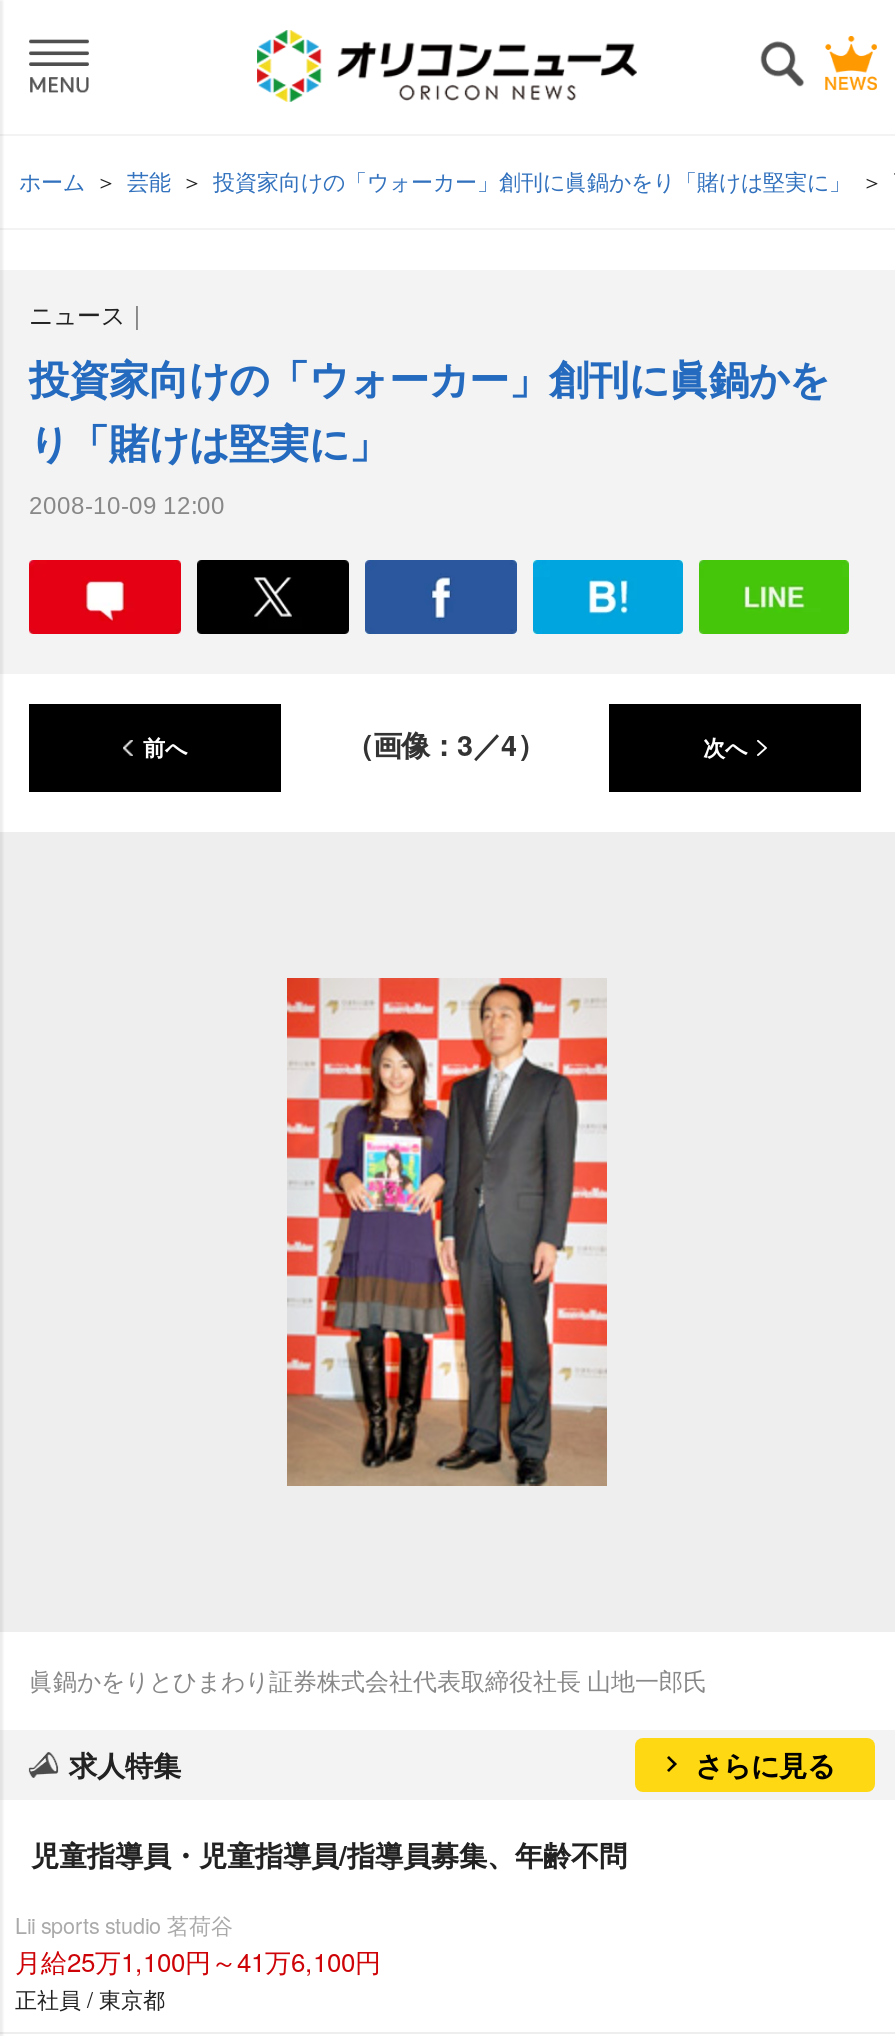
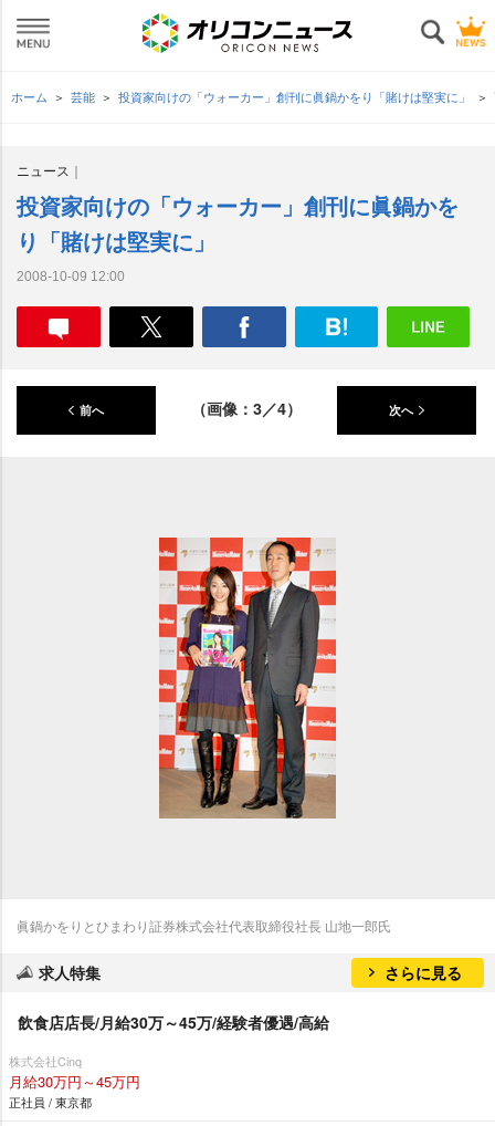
[31,1834,627,1874] 児童指導員・児童指導員/指導員募集、年齢不問 -> [18,1011,329,1033] 飲食店店長/月給30万～45万/経験者優遇/高給
[15,1910,381,1980] Lii sports studio 茗荷谷 | 月給25万1,100円～41万6,100円 -> [9,1053,140,1092] 株式会社Cinq | 月給30万円～45万円

